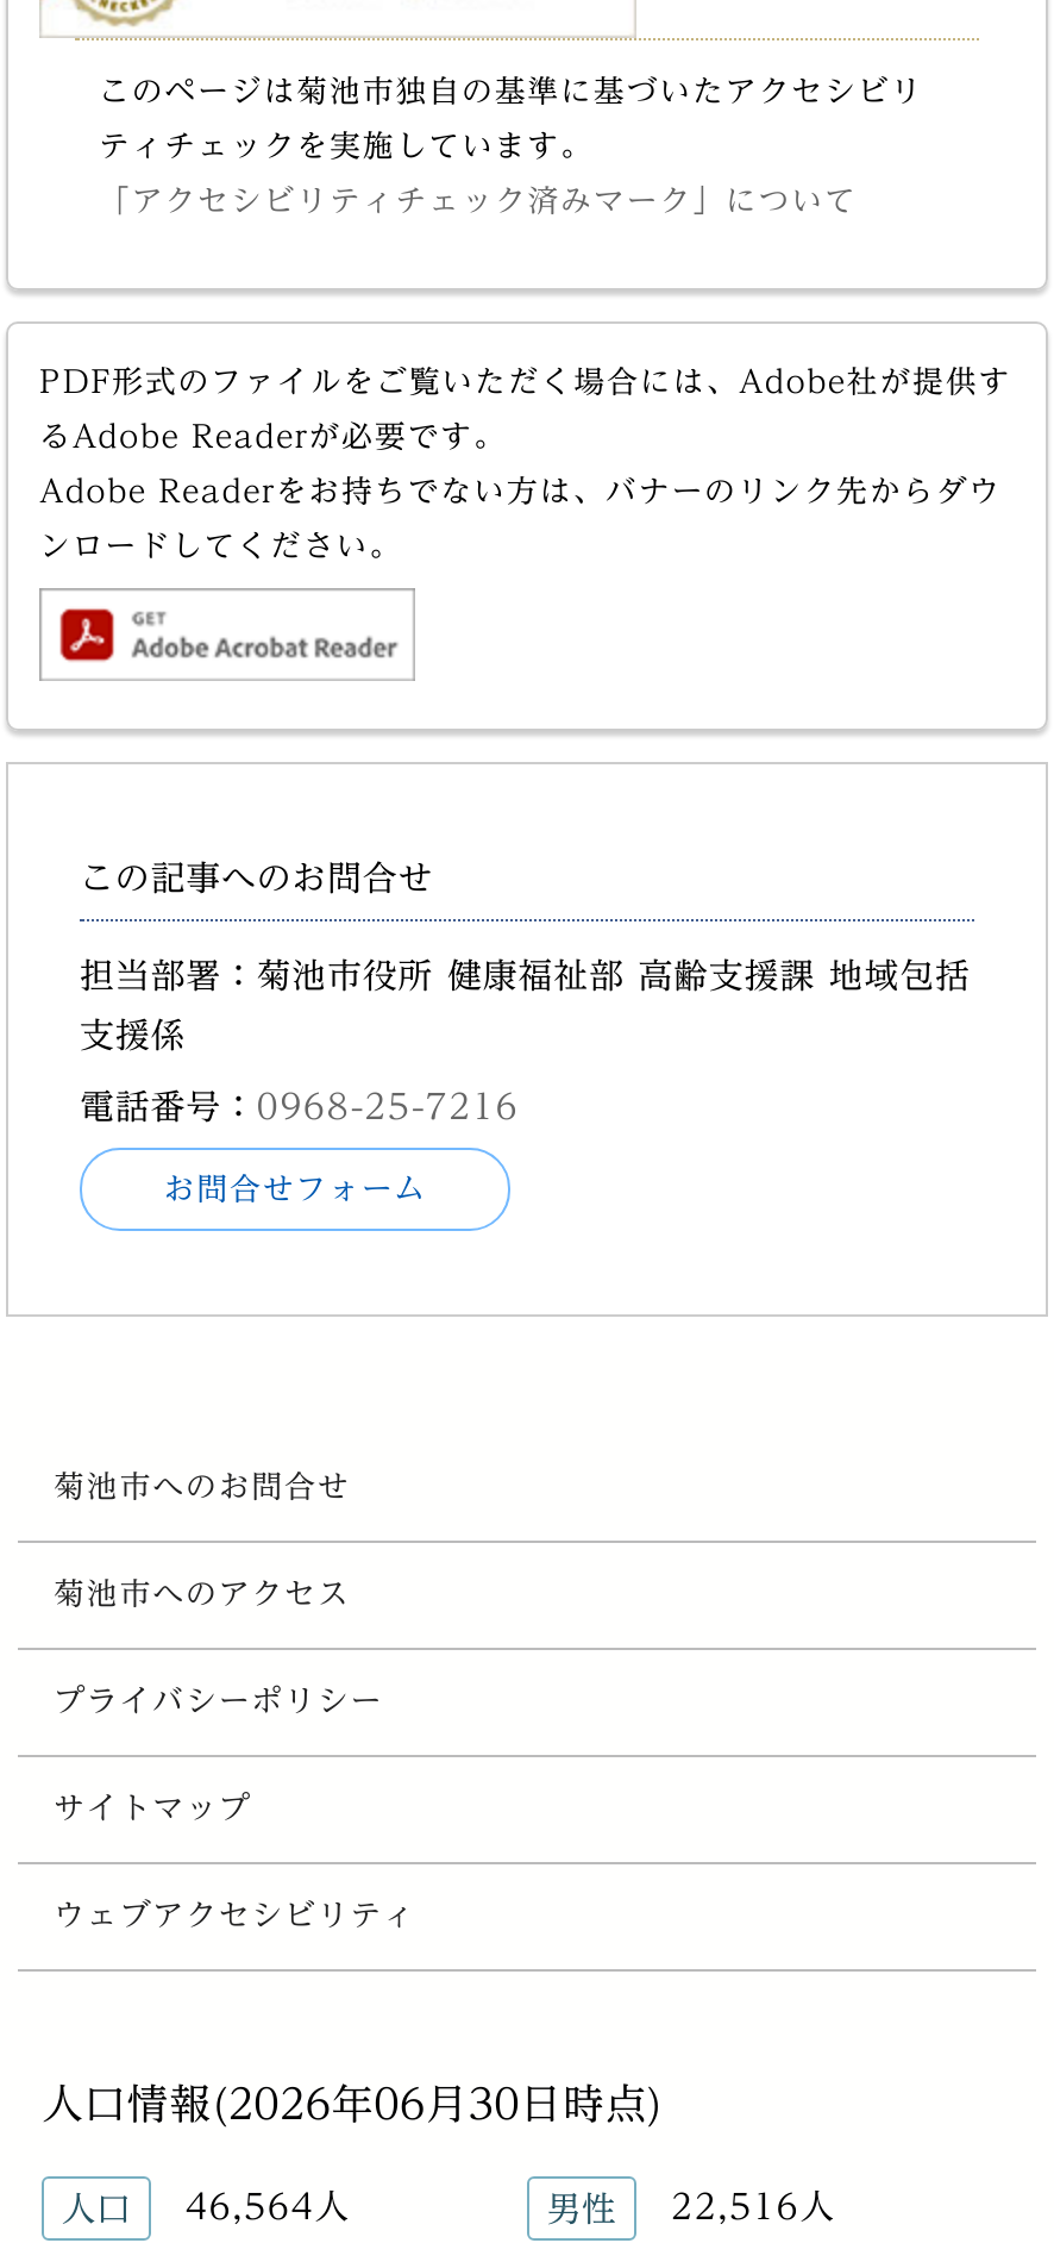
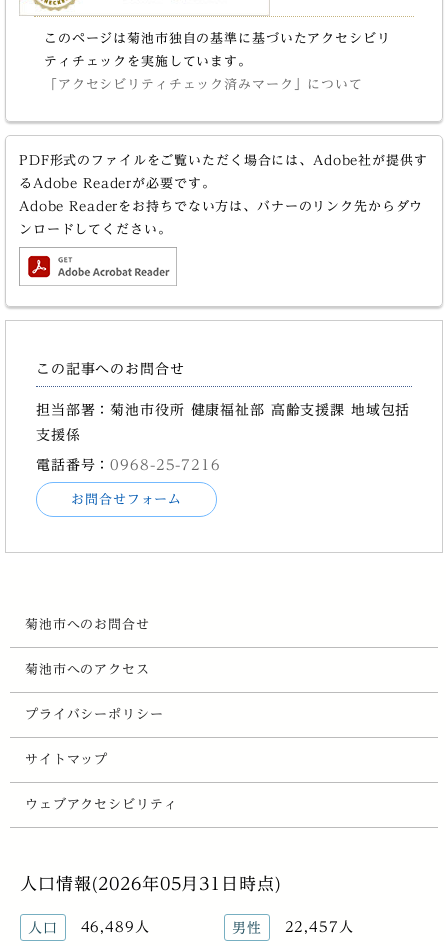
[42,2083,664,2124] 人口情報(2026年06月30日時点) -> [20,875,281,892] 人口情報(2026年05月31日時点)
[61,2188,350,2226] 人口 46,564人 -> [28,919,150,935] 人口 46,489人
[547,2188,835,2226] 男性 22,516人 -> [232,919,354,935] 男性 22,457人

